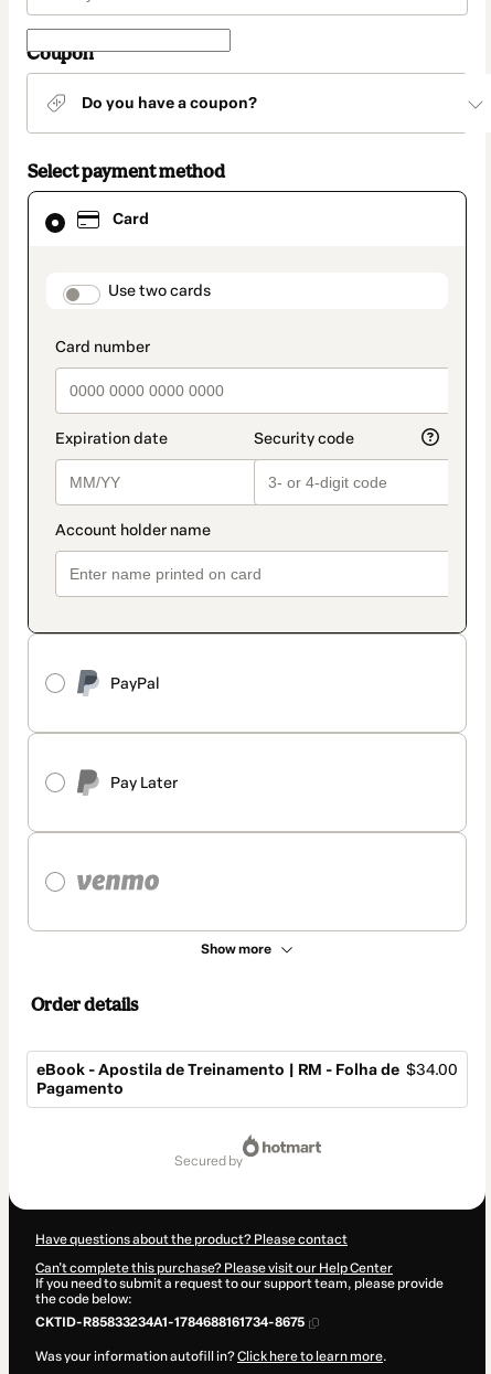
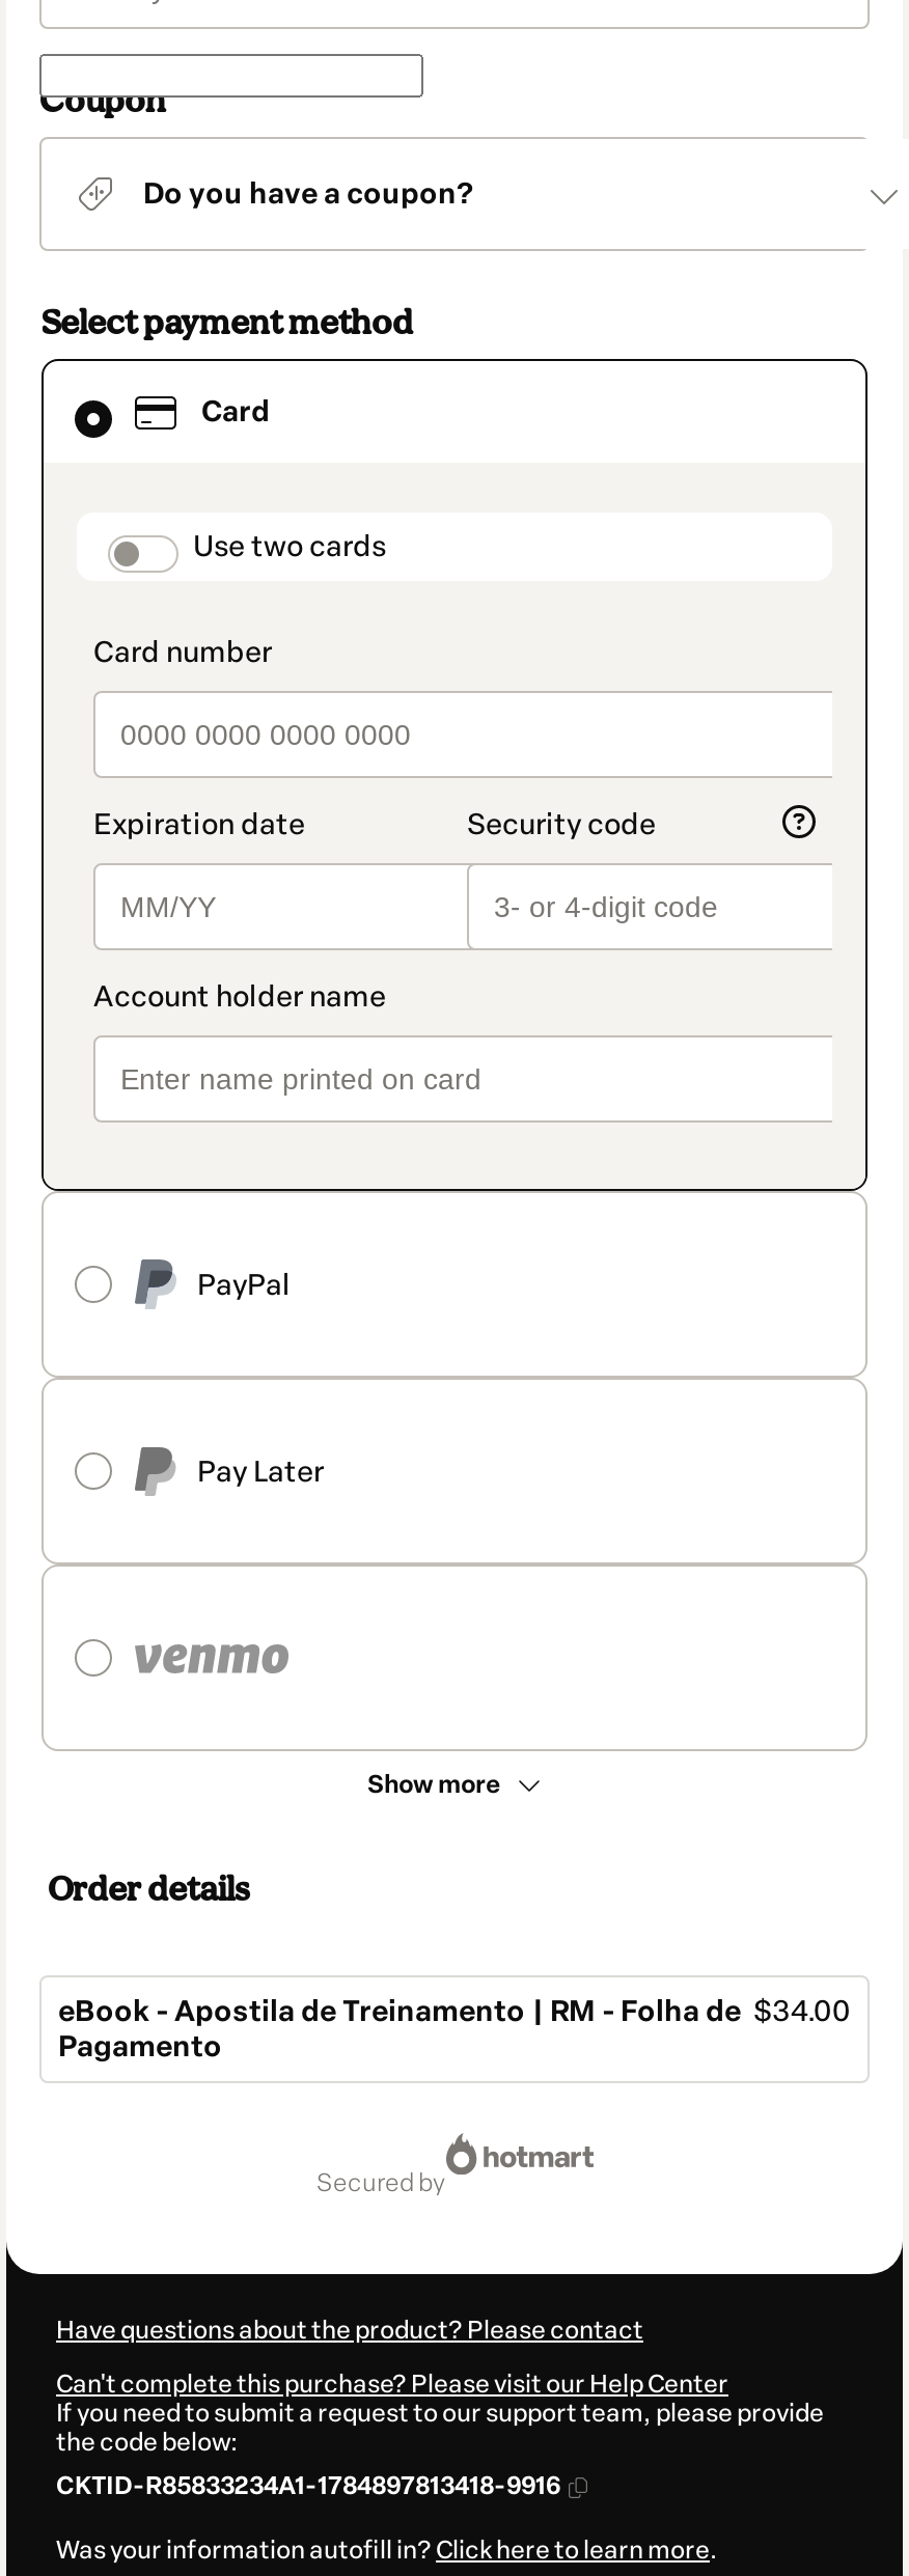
[35,1315,305,1330] CKTID-R85833234A1-1784688161734-8675 -> [56,2472,560,2501] CKTID-R85833234A1-1784897813418-9916

